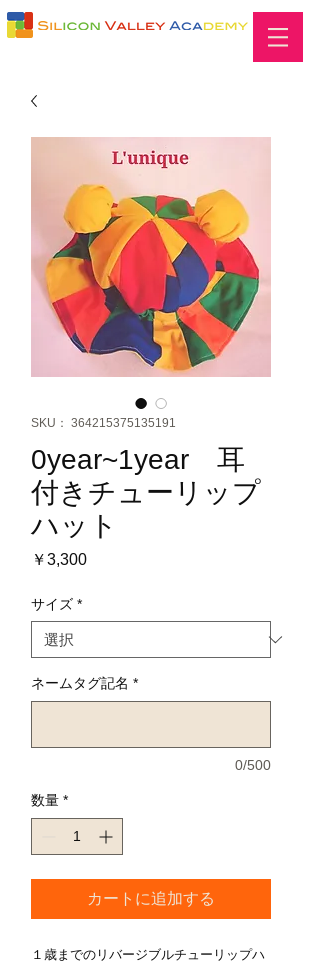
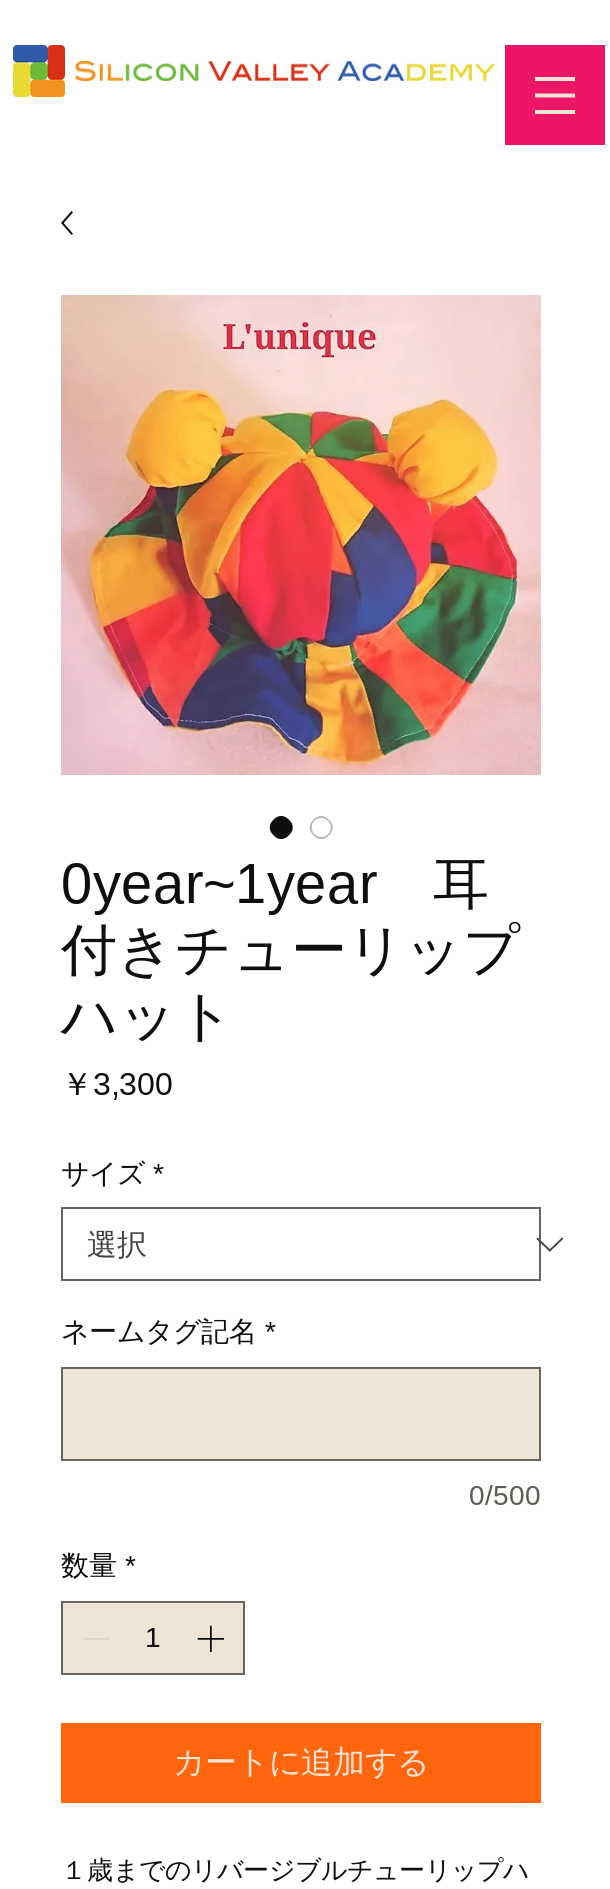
[31,416,176,430] SKU： 364215375135191 -> none

